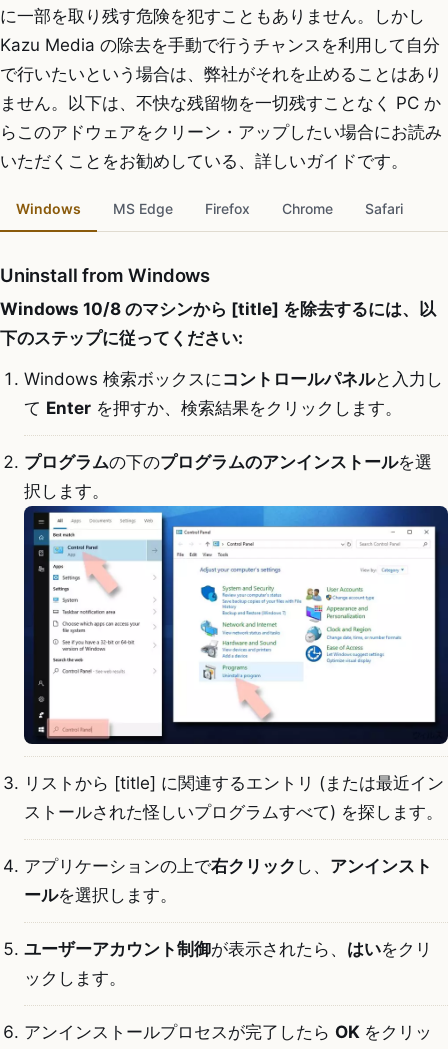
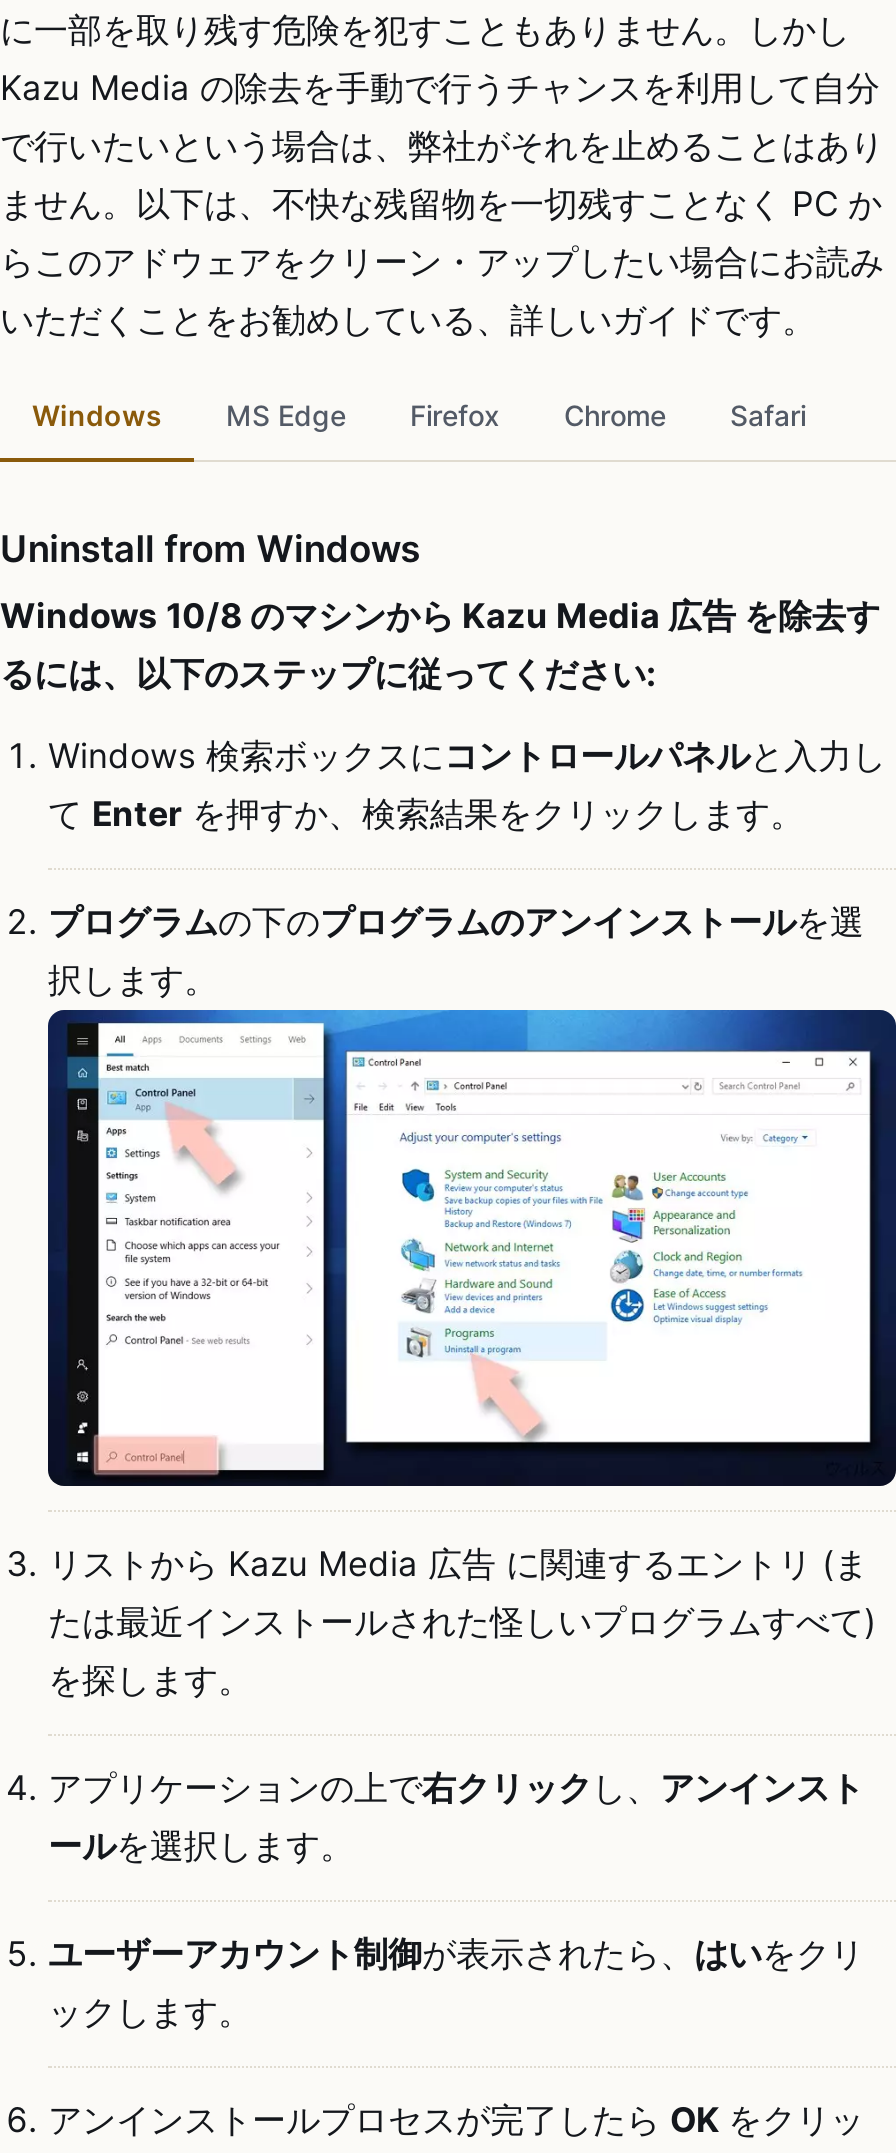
[0,298,436,347] Windows 10/8 のマシンから [title] を除去するには、以 | 下のステップに従ってください: -> [0,595,880,693] Windows 10/8 のマシンから Kazu Media 広告 を除去す | るには、以下のステップに従ってください:
[24,773,444,822] リストから [title] に関連するエントリ (または最近イン | ストールされた怪しいプログラムすべて) を探します。 -> [48,1544,876,1700] リストから Kazu Media 広告 に関連するエントリ (ま | たは最近インストールされた怪しいプログラムすべて) | を探します。

